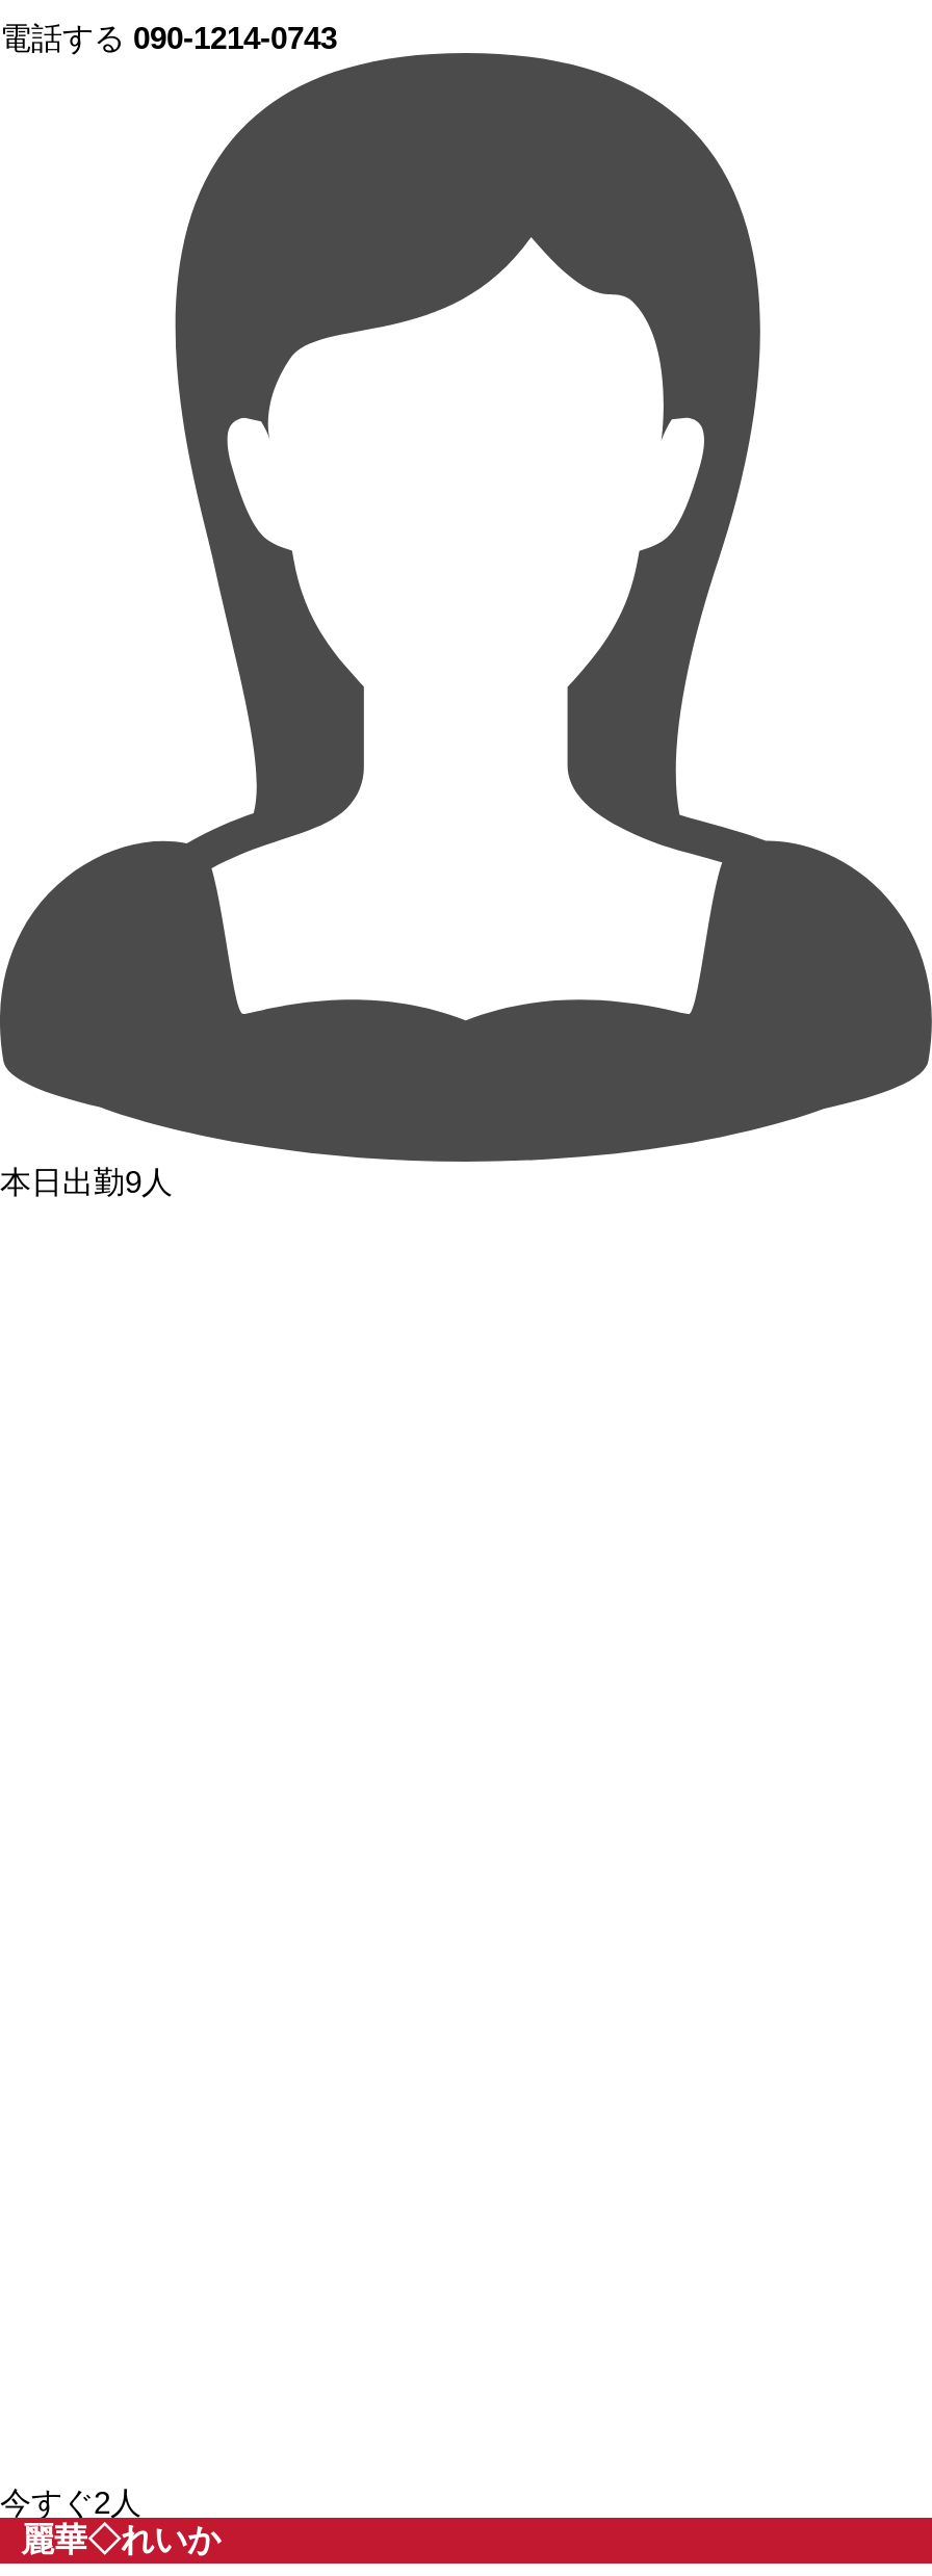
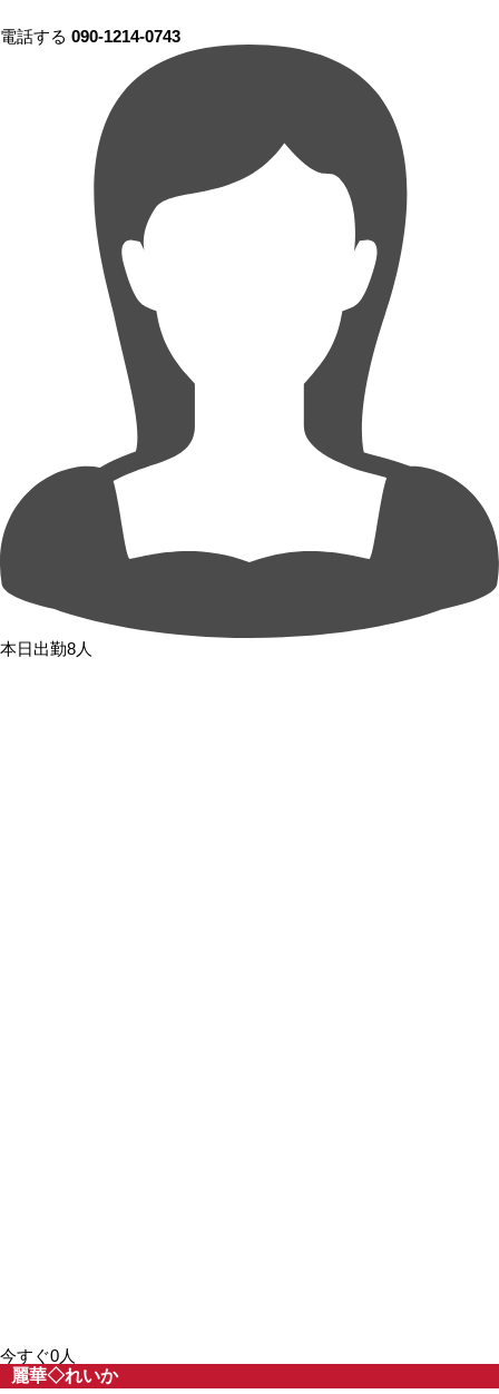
[0,1163,173,1198] 本日出勤9人 -> [0,639,92,658] 本日出勤8人
[0,2484,141,2519] 今すぐ2人 -> [0,1346,76,1365] 今すぐ0人

